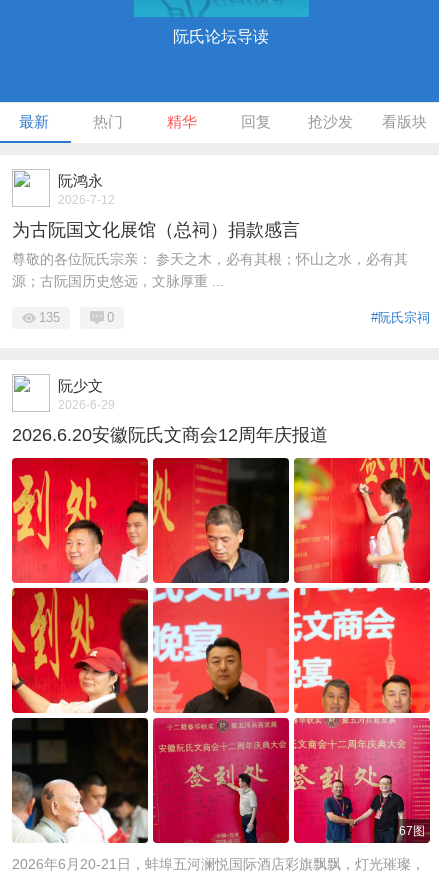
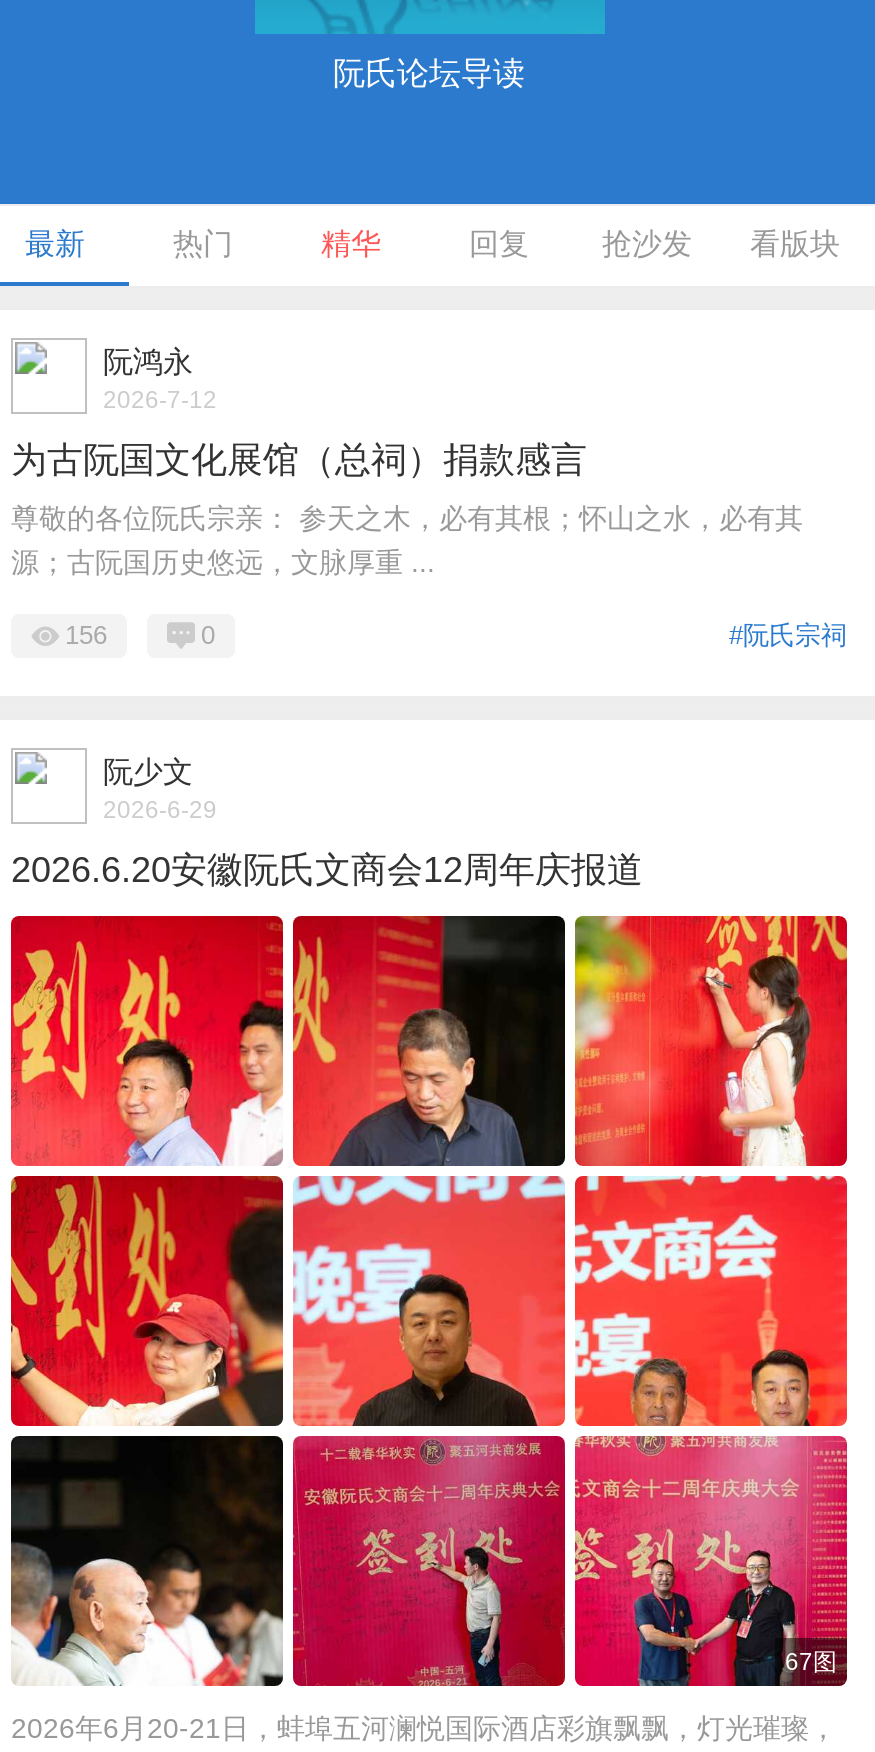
[39,310,60,325] 135 -> [65,620,107,650] 156

